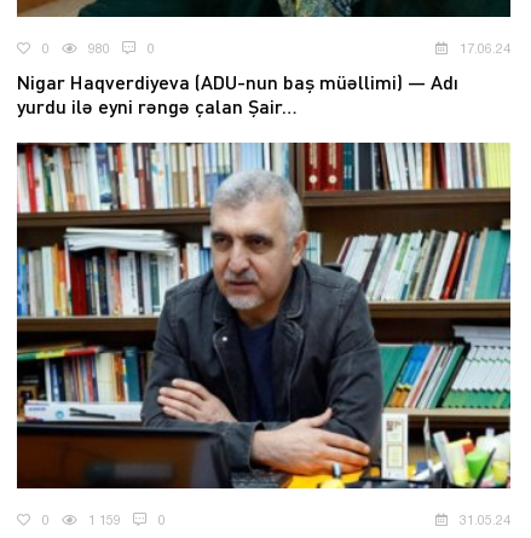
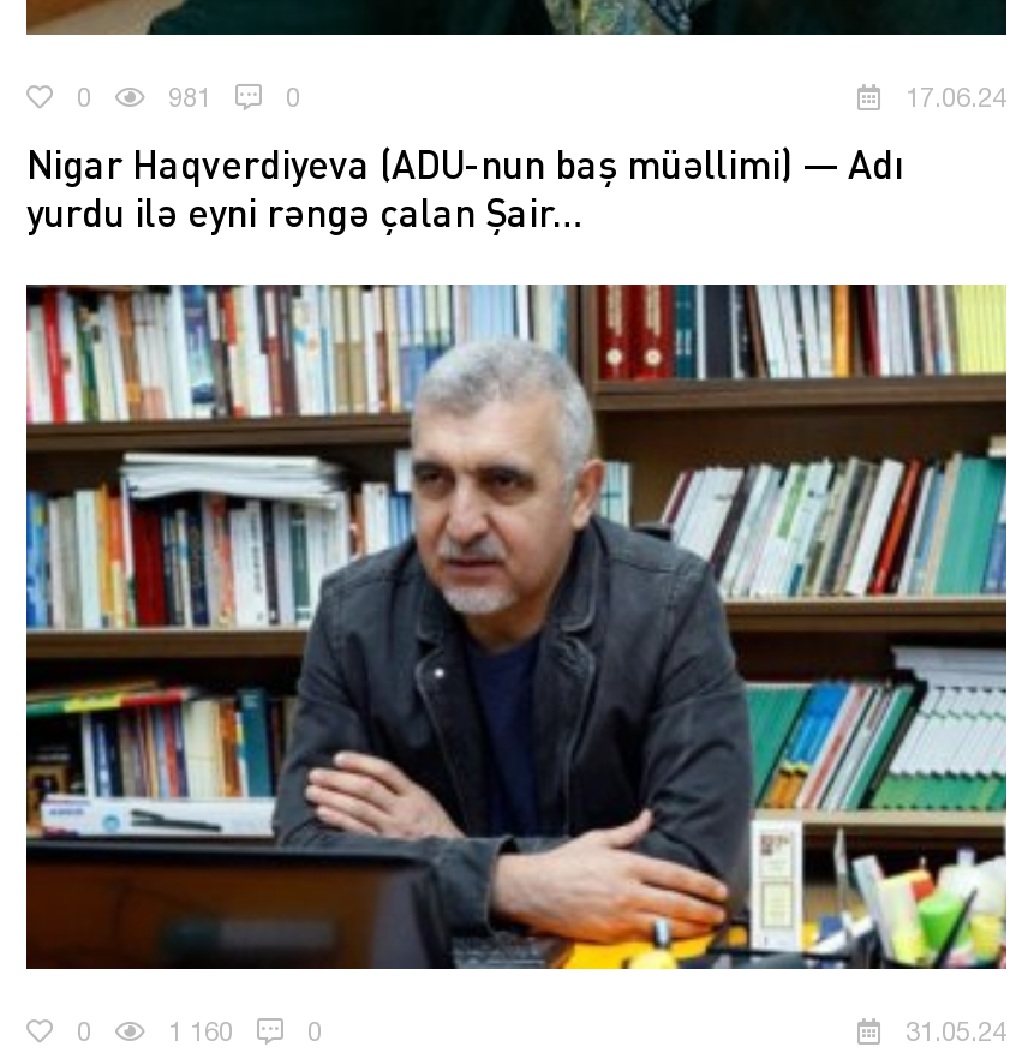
[88,44,110,56] 980 -> [168,87,211,111] 981
[88,515,121,527] 1 159 -> [168,1022,233,1047] 1 160

